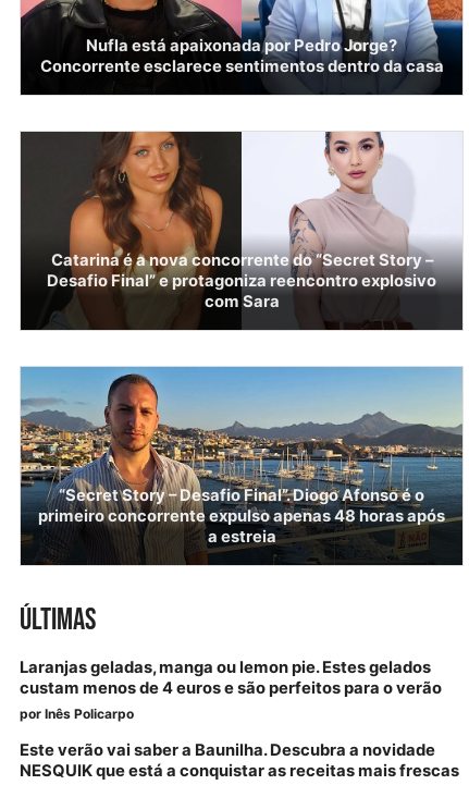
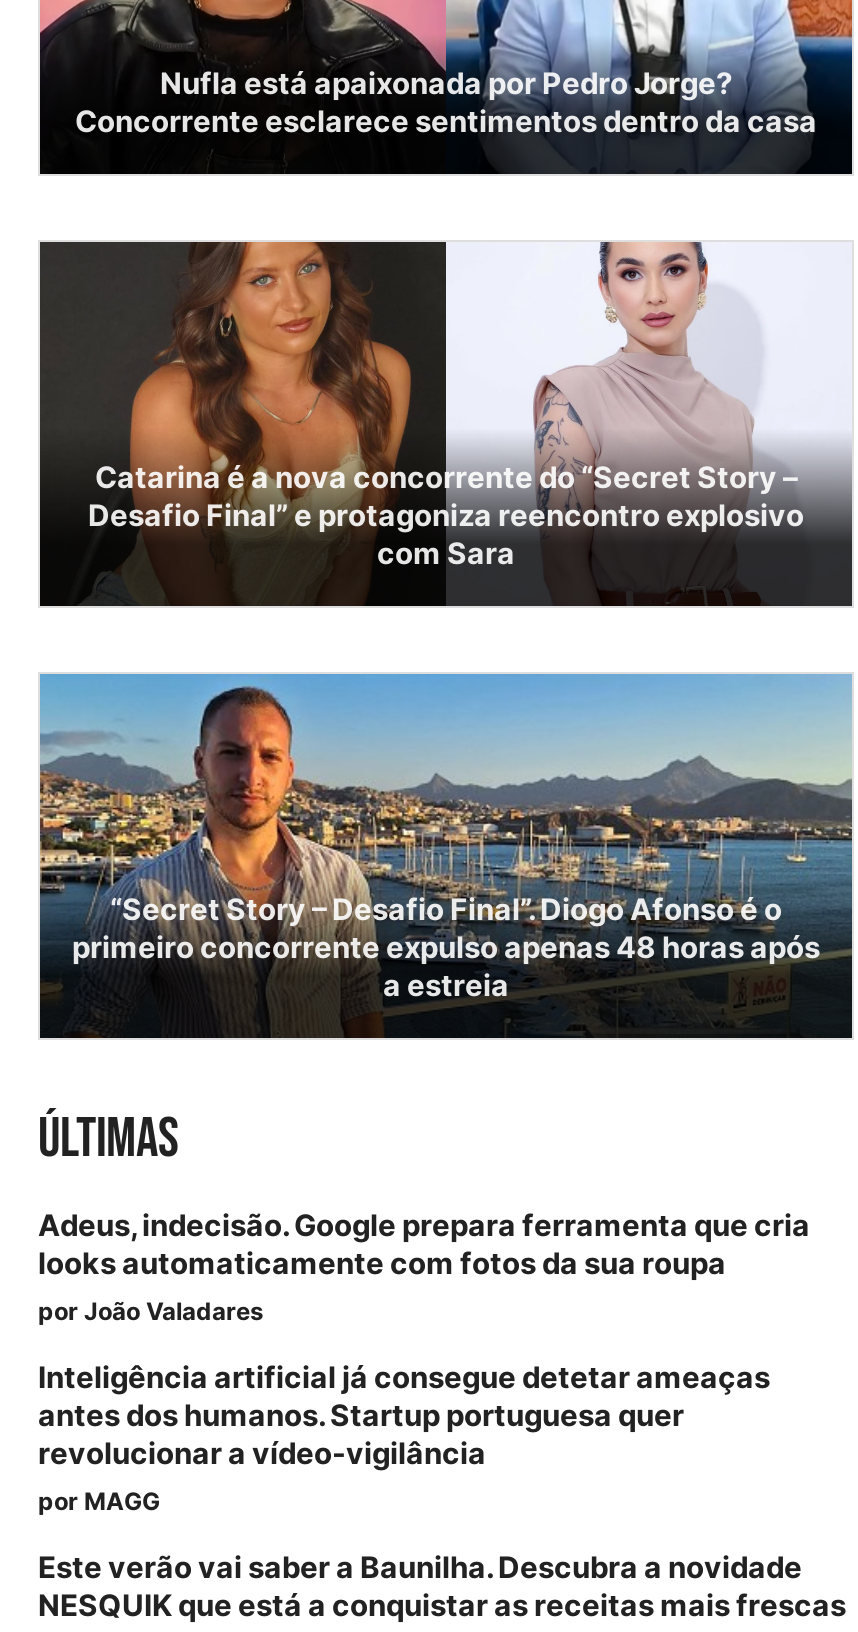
[20,658,442,722] Laranjas geladas, manga ou lemon pie. Estes gelados | custam menos de 4 euros e são perfeitos para o verão | por Inês Policarpo -> [38,1209,810,1517] Adeus, indecisão. Google prepara ferramenta que cria | looks automaticamente com fotos da sua roupa | por João Valadares | Inteligência artificial já consegue detetar ameaças | antes dos humanos. Startup portuguesa quer | revolucionar a vídeo-vigilância | por MAGG

